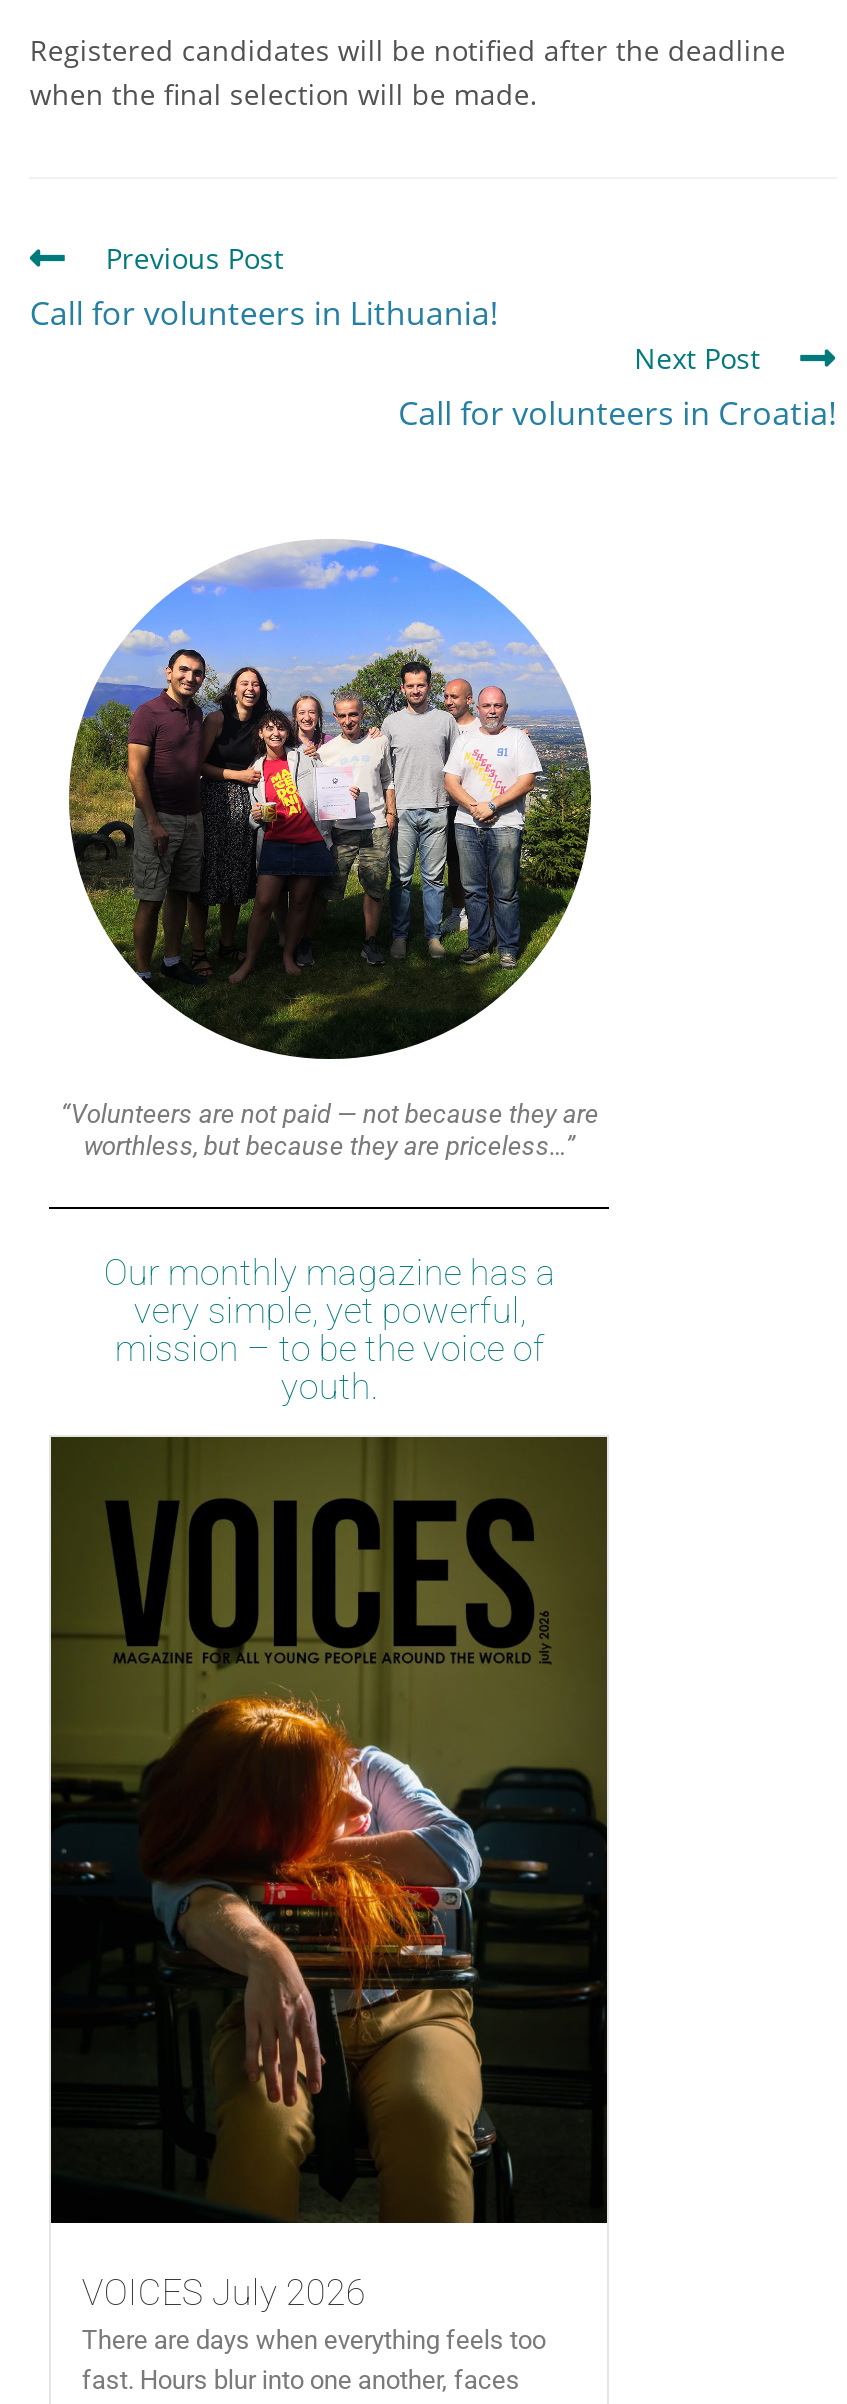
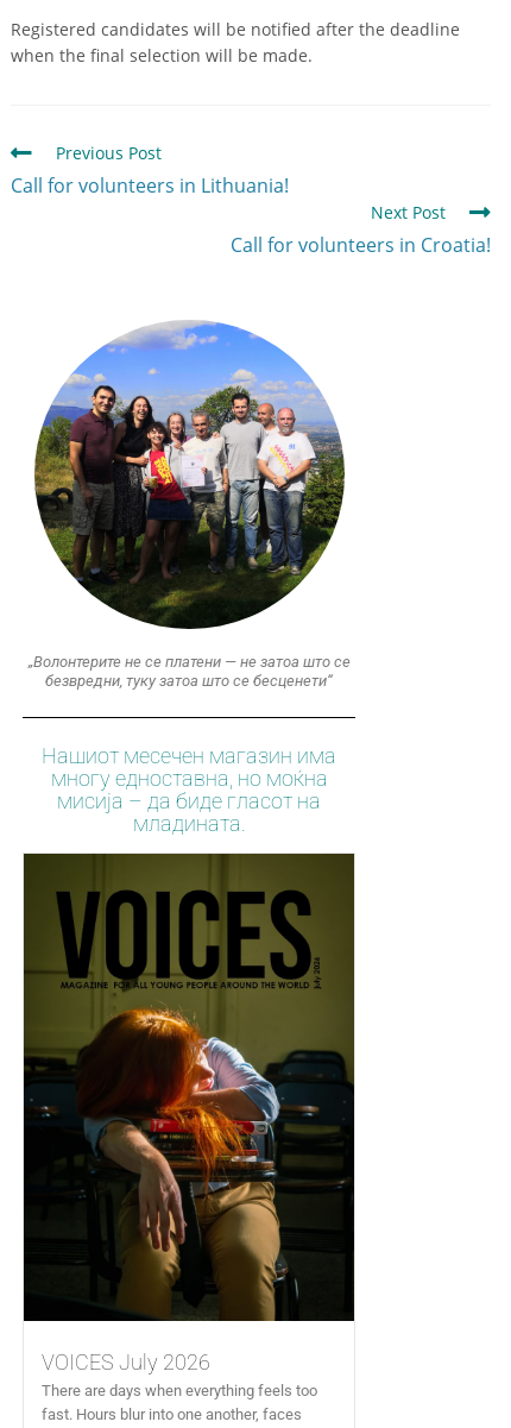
[61,1100,599,1162] “Volunteers are not paid — not because they are | worthless, but because they are priceless…” -> [28,653,350,690] „Волонтерите не се платени — не затоа што се | безвредни, туку затоа што се бесценети“
[104,1252,556,1408] Our monthly magazine has a | very simple, yet powerful, | mission – to be the voice of | youth. -> [42,743,337,836] Нашиот месечен магазин има | многу едноставна, но моќна | мисија – да биде гласот на | младината.

